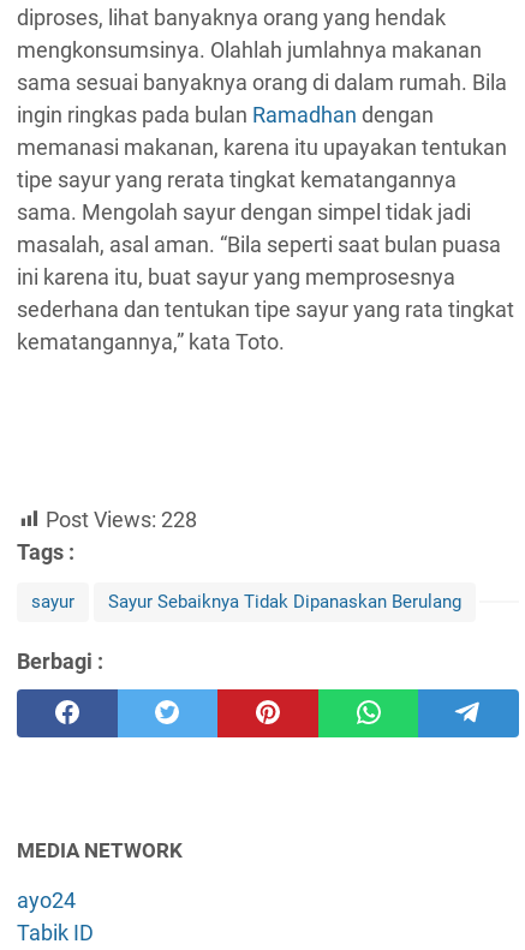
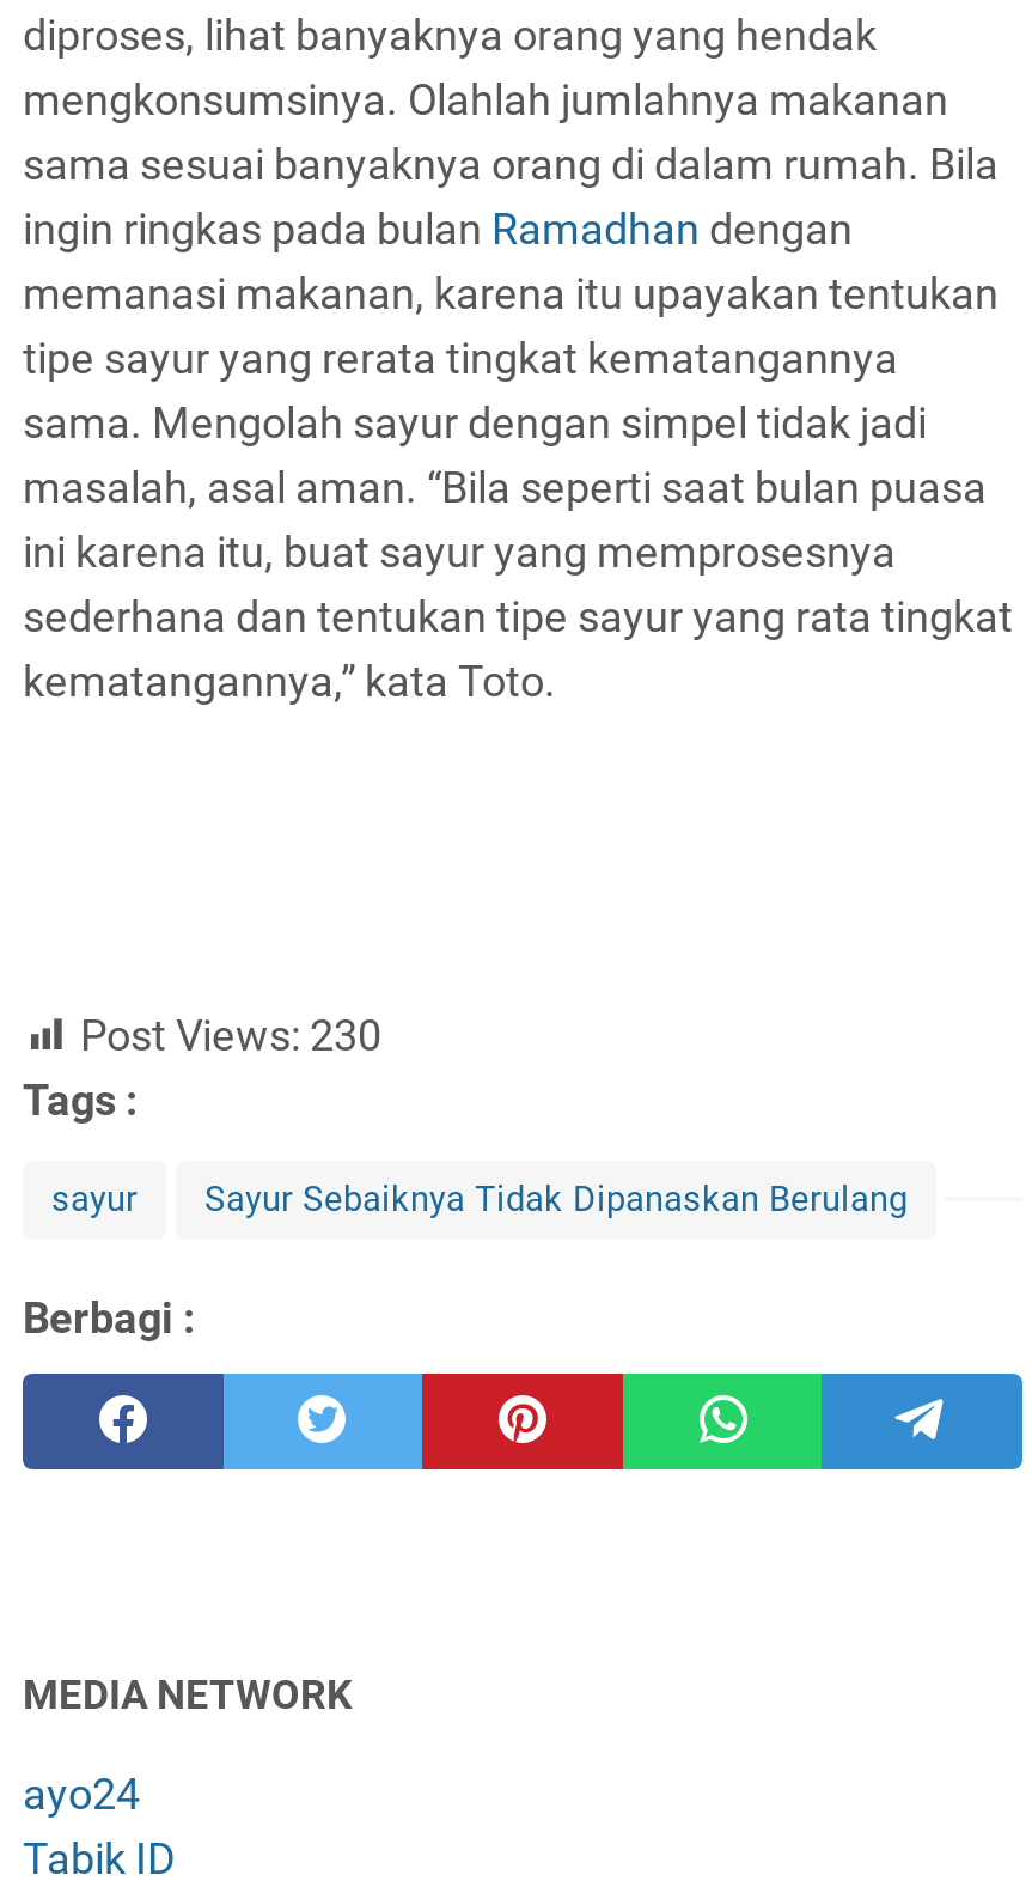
[46,507,197,532] Post Views: 228 -> [80,1010,381,1060] Post Views: 230

